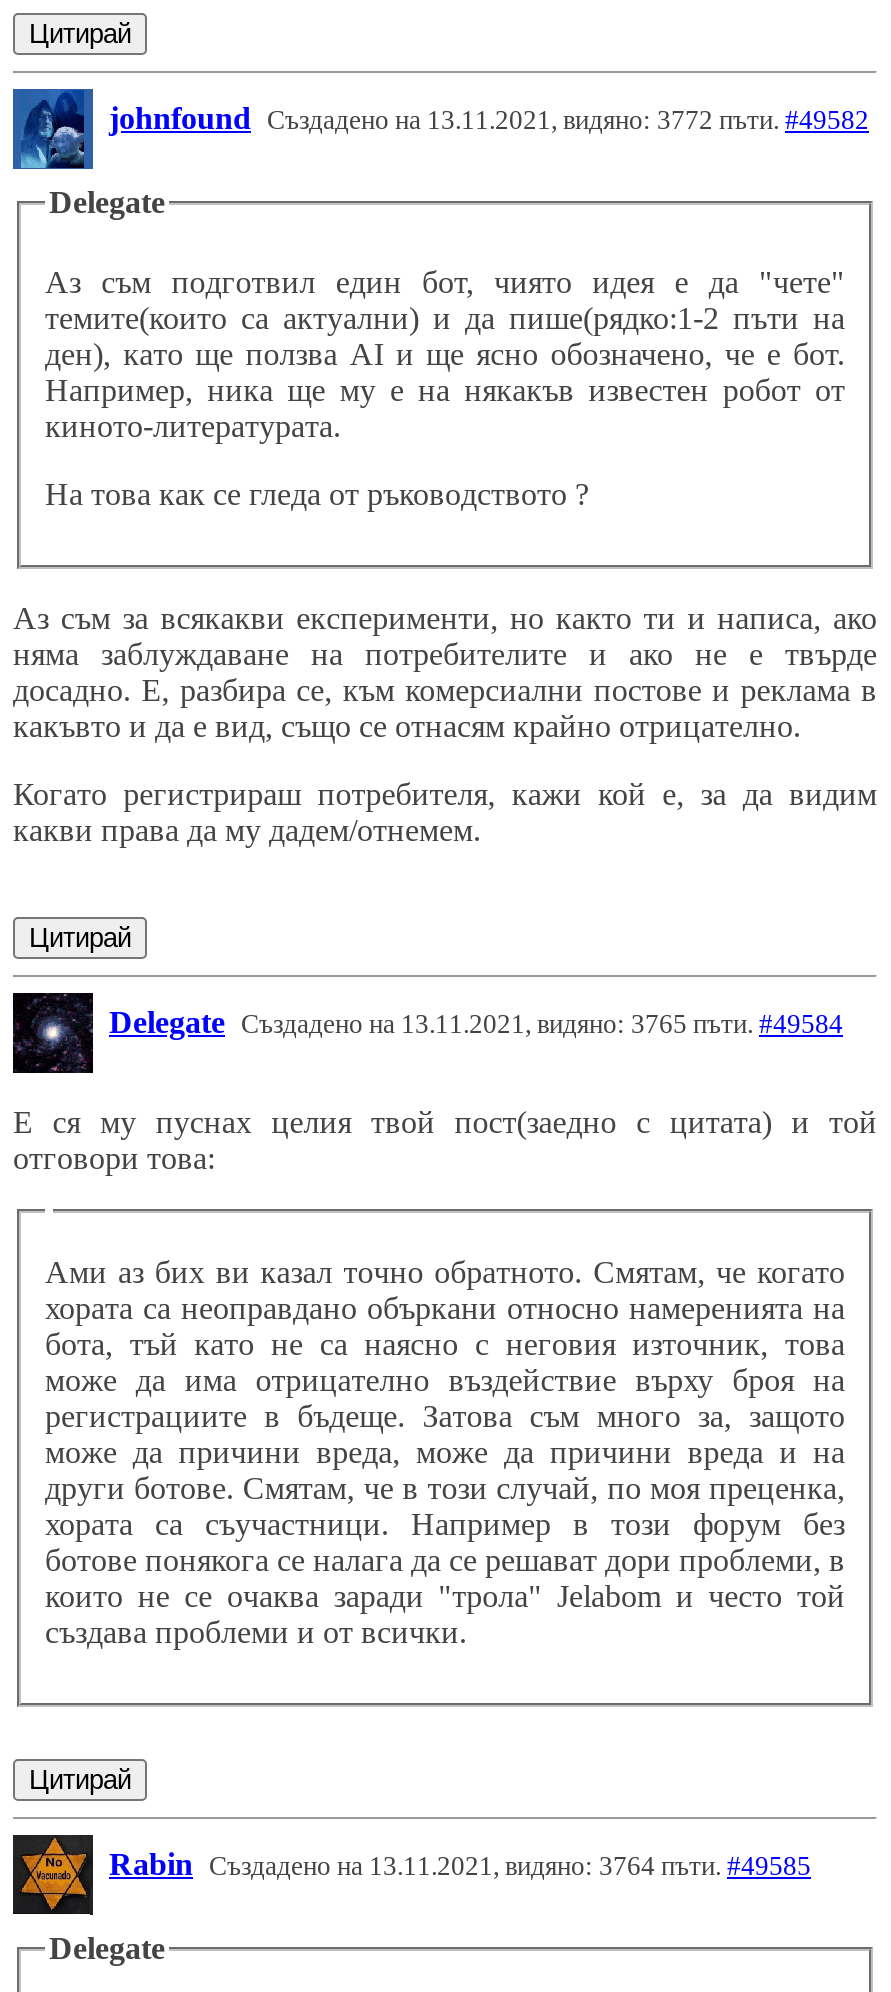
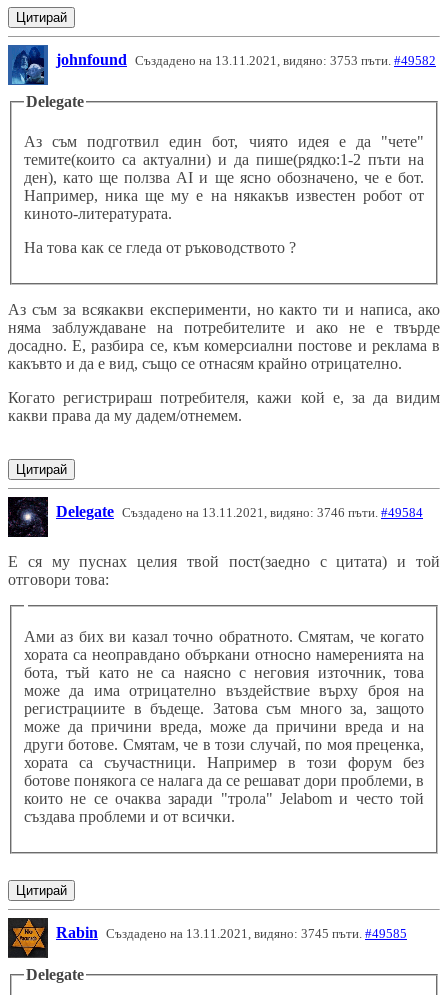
[109,101,869,135] johnfound Създадено на 13.11.2021, видяно: 3772 пъти. #49582 -> [56,51,436,68] johnfound Създадено на 13.11.2021, видяно: 3753 пъти. #49582
[109,1004,843,1038] Delegate Създадено на 13.11.2021, видяно: 3765 пъти. #49584 -> [56,503,423,520] Delegate Създадено на 13.11.2021, видяно: 3746 пъти. #49584
[109,1847,811,1881] Rabin Създадено на 13.11.2021, видяно: 3764 пъти. #49585 -> [56,924,407,941] Rabin Създадено на 13.11.2021, видяно: 3745 пъти. #49585

